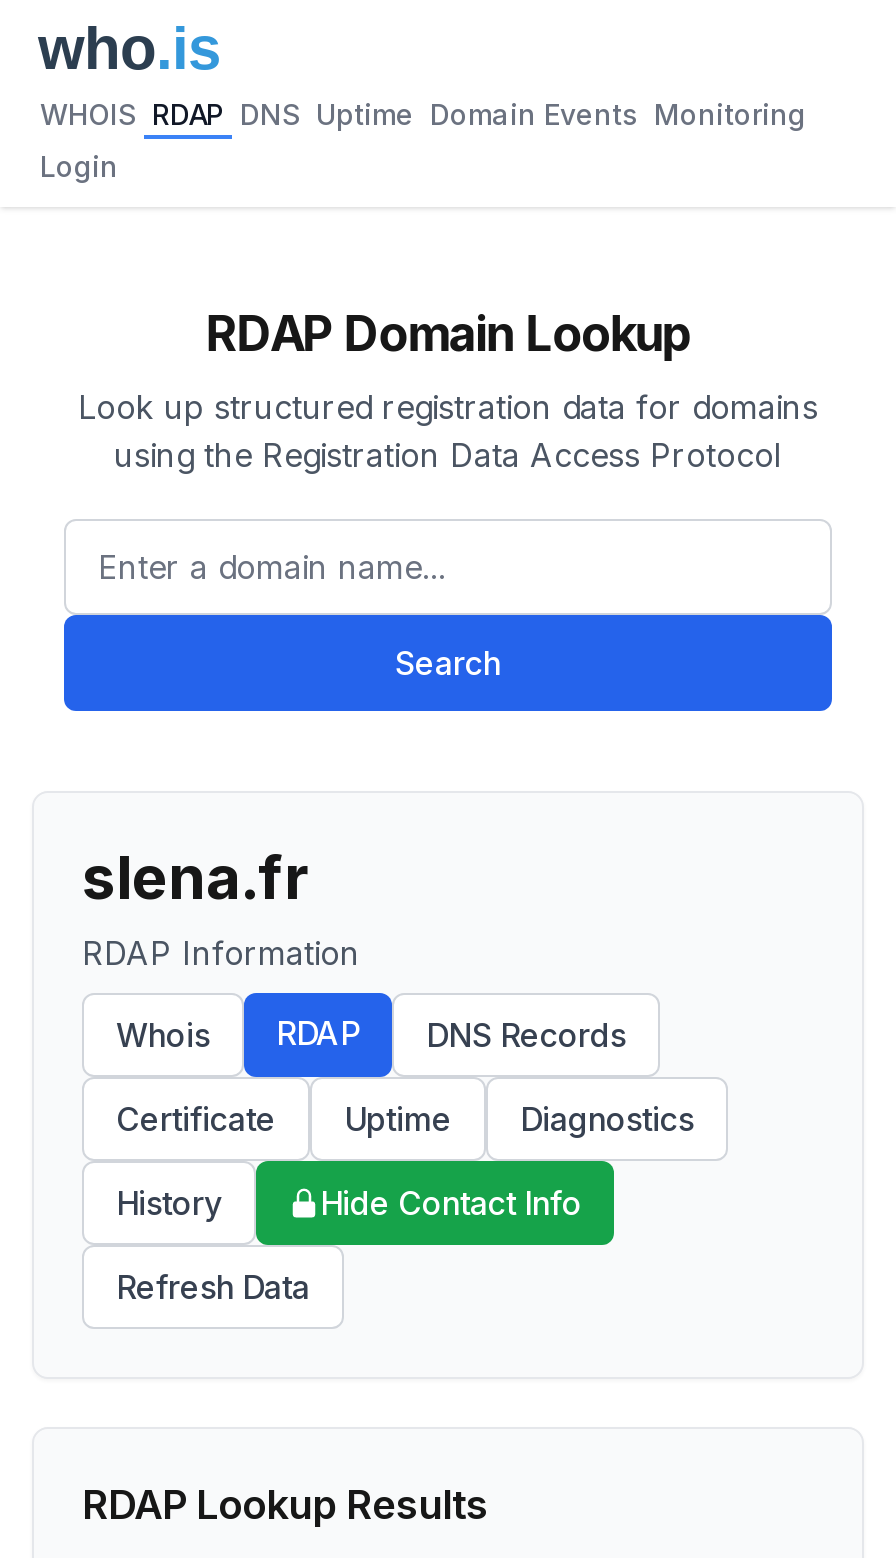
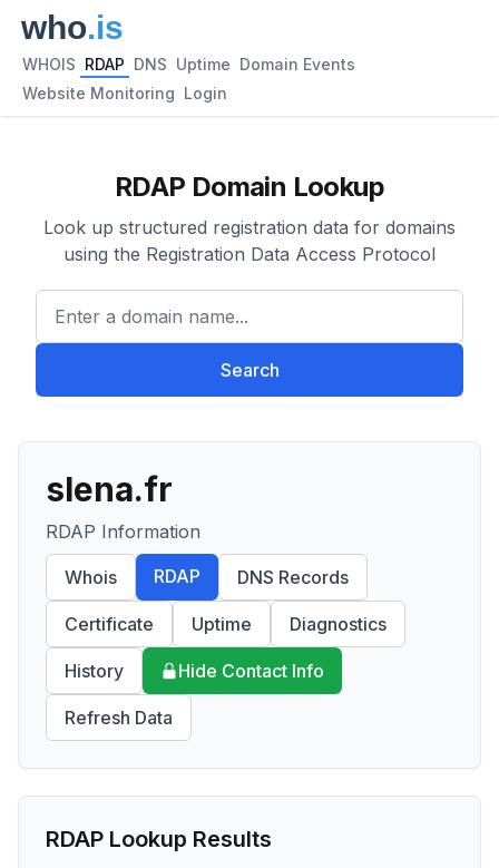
[40,97,806,131] WHOIS RDAP DNS Uptime Domain Events Monitoring -> [22,55,355,74] WHOIS RDAP DNS Uptime Domain Events
[40,149,118,183] Login -> [22,84,227,103] Website Monitoring Login

